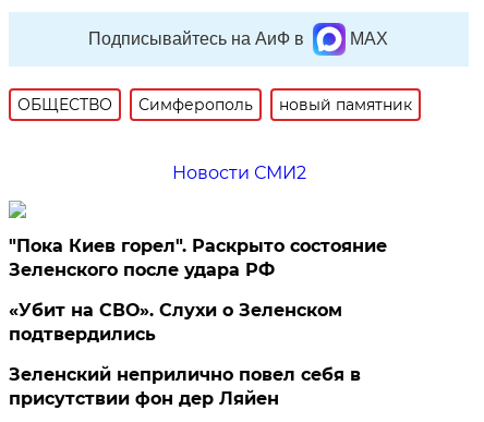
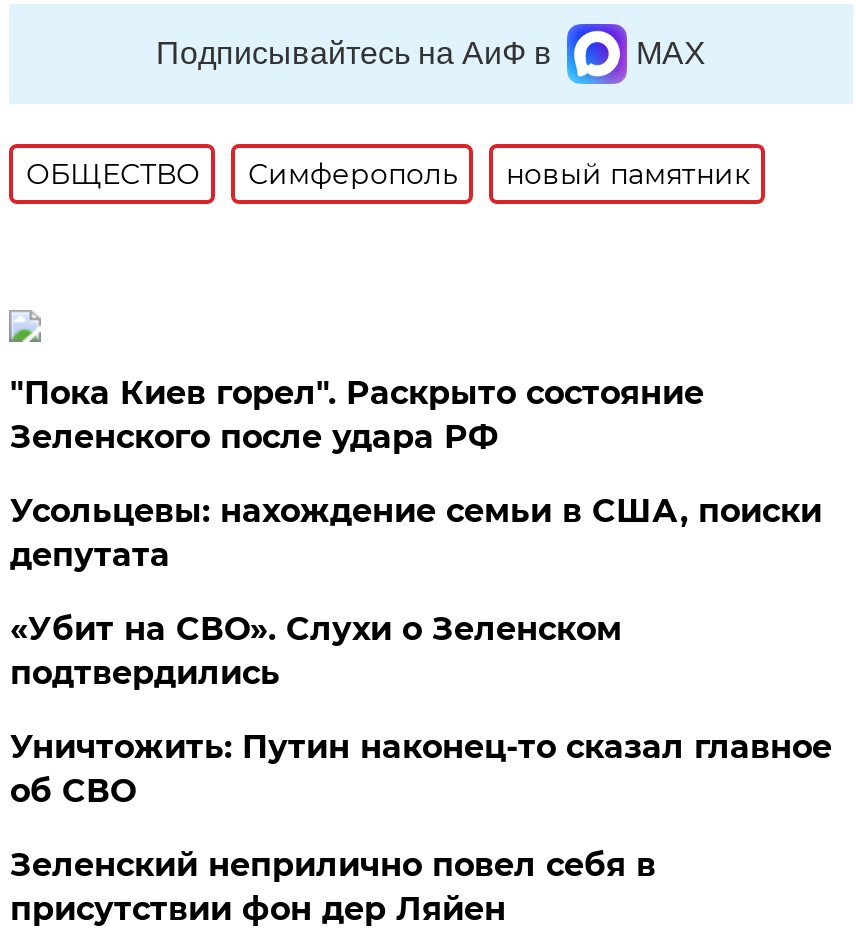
[172,162,306,183] Новости СМИ2 -> none
moved [9,236,387,280] -> [10,374,704,456]: "Пока Киев горел". Раскрыто состояние | Зеленского после удара РФ
none -> [10,492,822,574] Усольцевы: нахождение семьи в США, поиски | депутата
none -> [10,728,832,810] Уничтожить: Путин наконец-то сказал главное | об СВО

